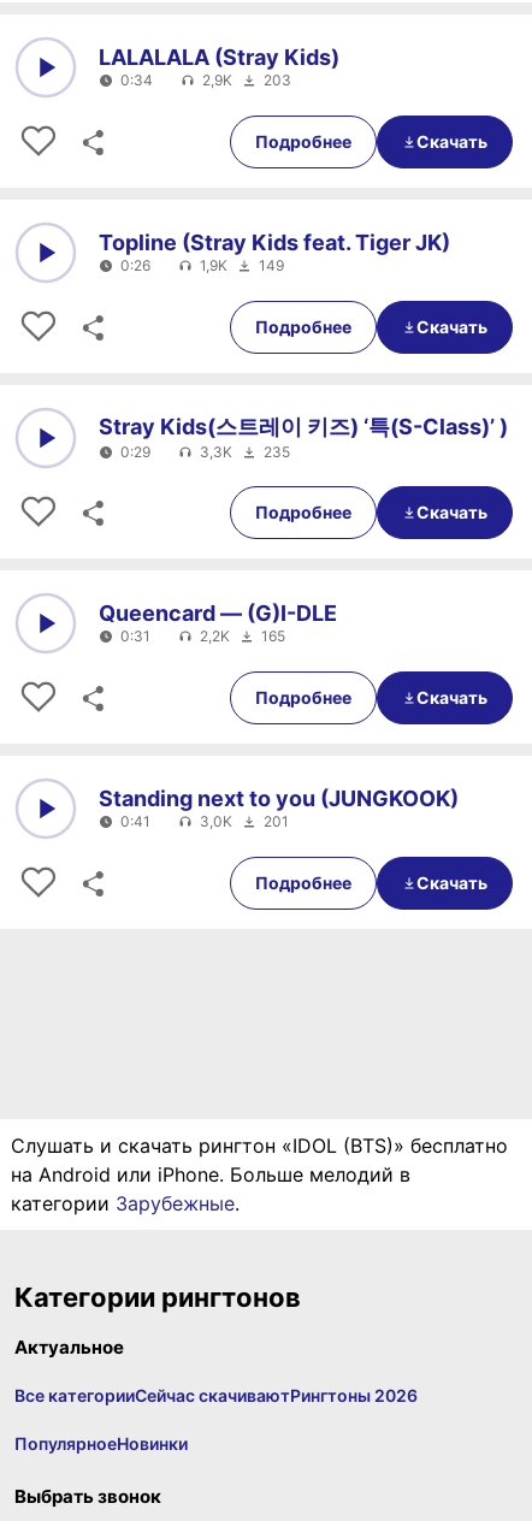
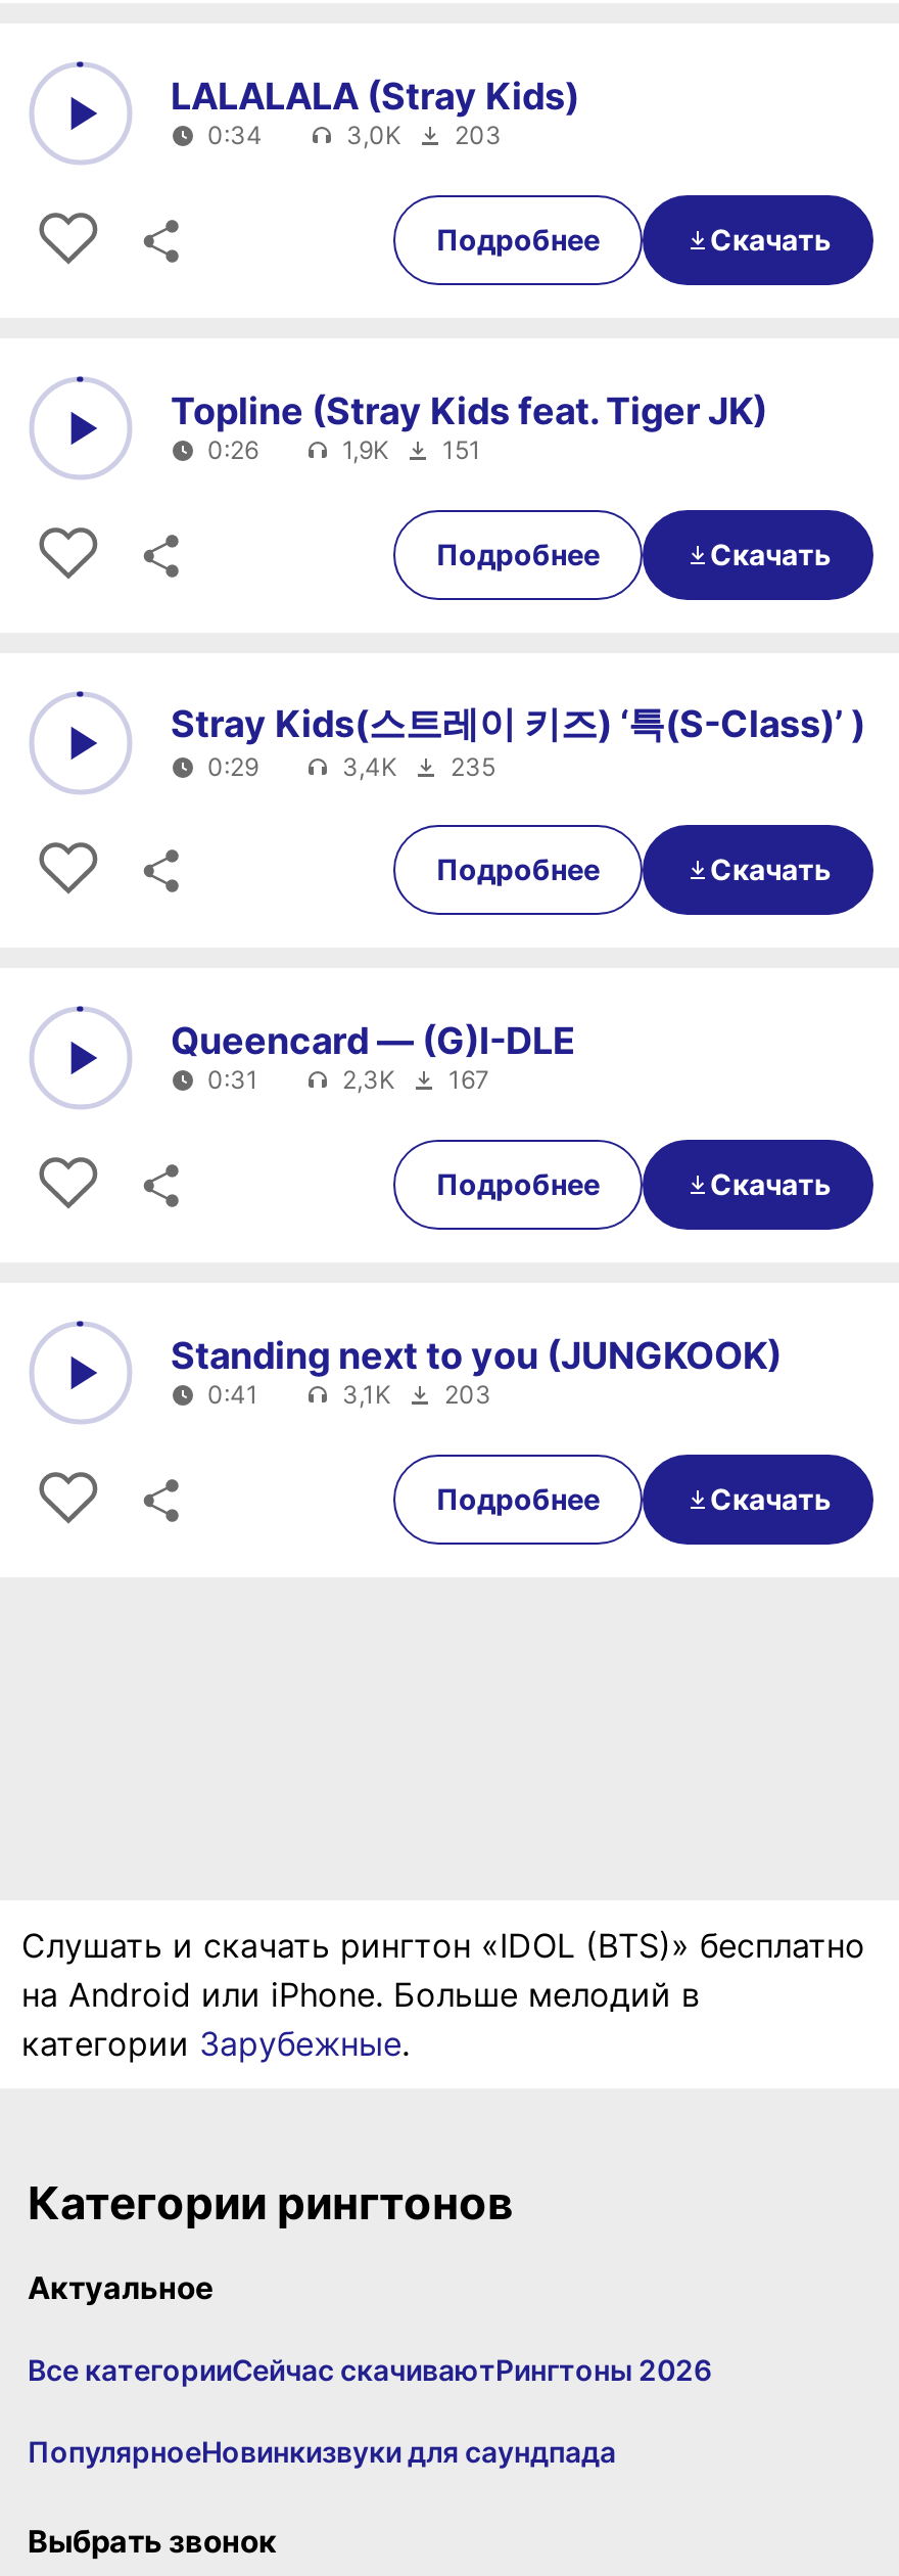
[202,70,291,88] 2,9K 203 -> [346,119,502,149] 3,0K 203
[200,256,284,274] 1,9K 149 -> [342,433,481,464] 1,9K 151
[200,443,290,461] 3,3K 235 -> [342,751,495,782] 3,4K 235
[200,626,285,644] 2,2K | 165 -> [342,1063,489,1094] 2,3K | 167
[200,812,289,830] 3,0K | 201 -> [342,1378,491,1409] 3,1K | 203
[14,1433,188,1453] ПопулярноеНовинки -> [28,2433,616,2468] ПопулярноеНовинкизвуки для саундпада

